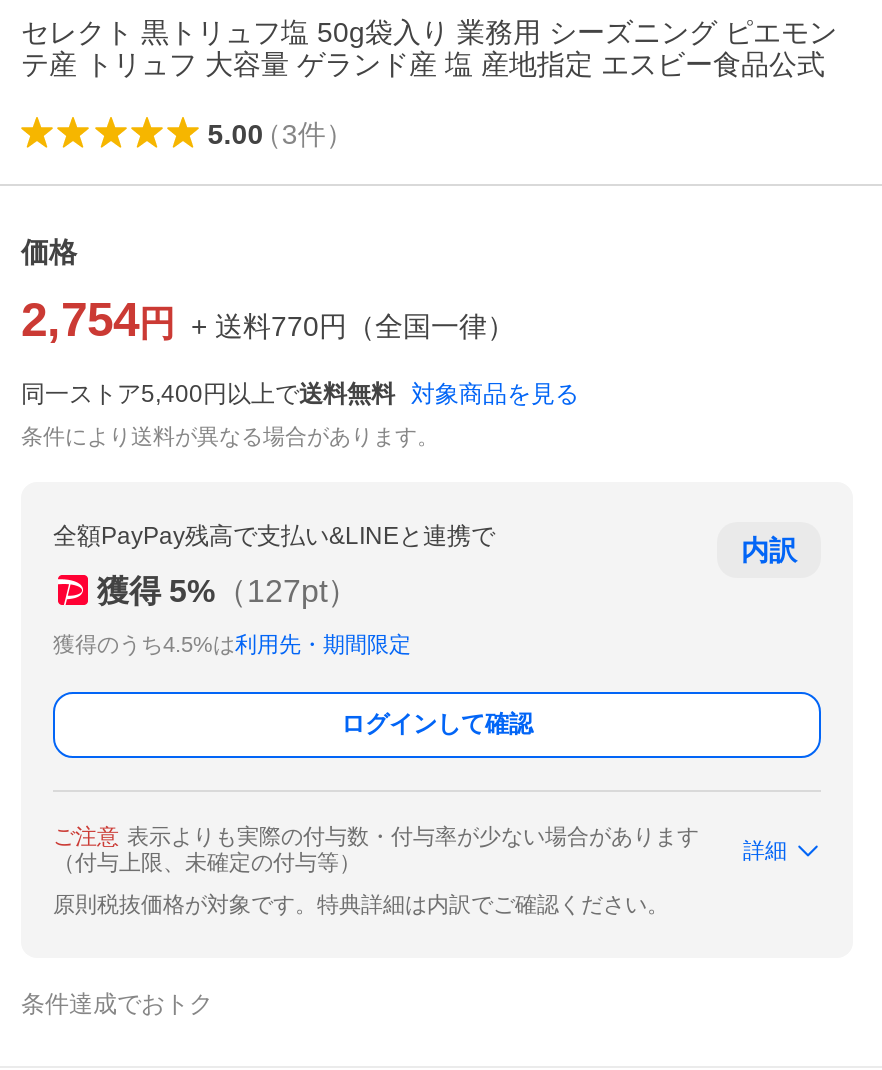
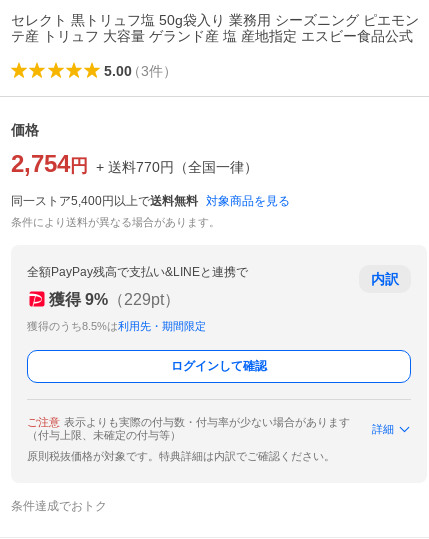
[97,573,359,607] 獲得 5%（127pt） -> [49,290,180,307] 獲得 9%（229pt）
[53,632,411,656] 獲得のうち4.5%は利用先・期間限定 -> [27,320,206,332] 獲得のうち8.5%は利用先・期間限定

